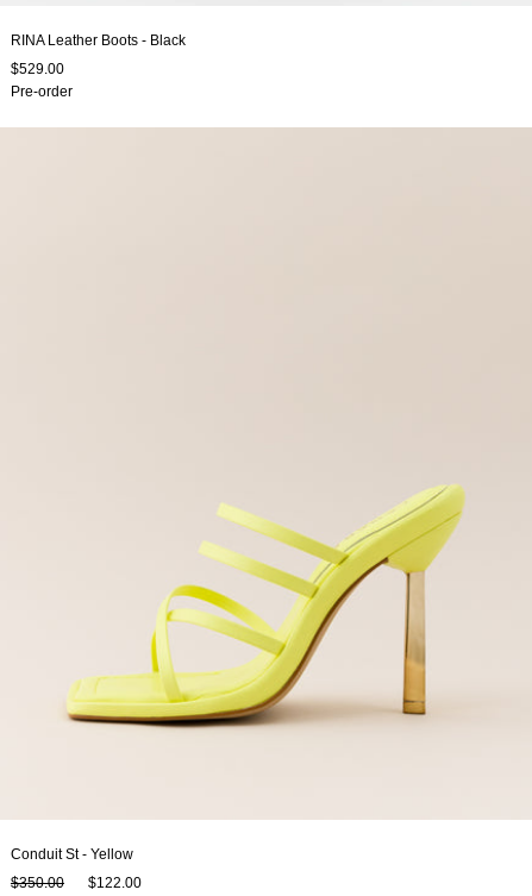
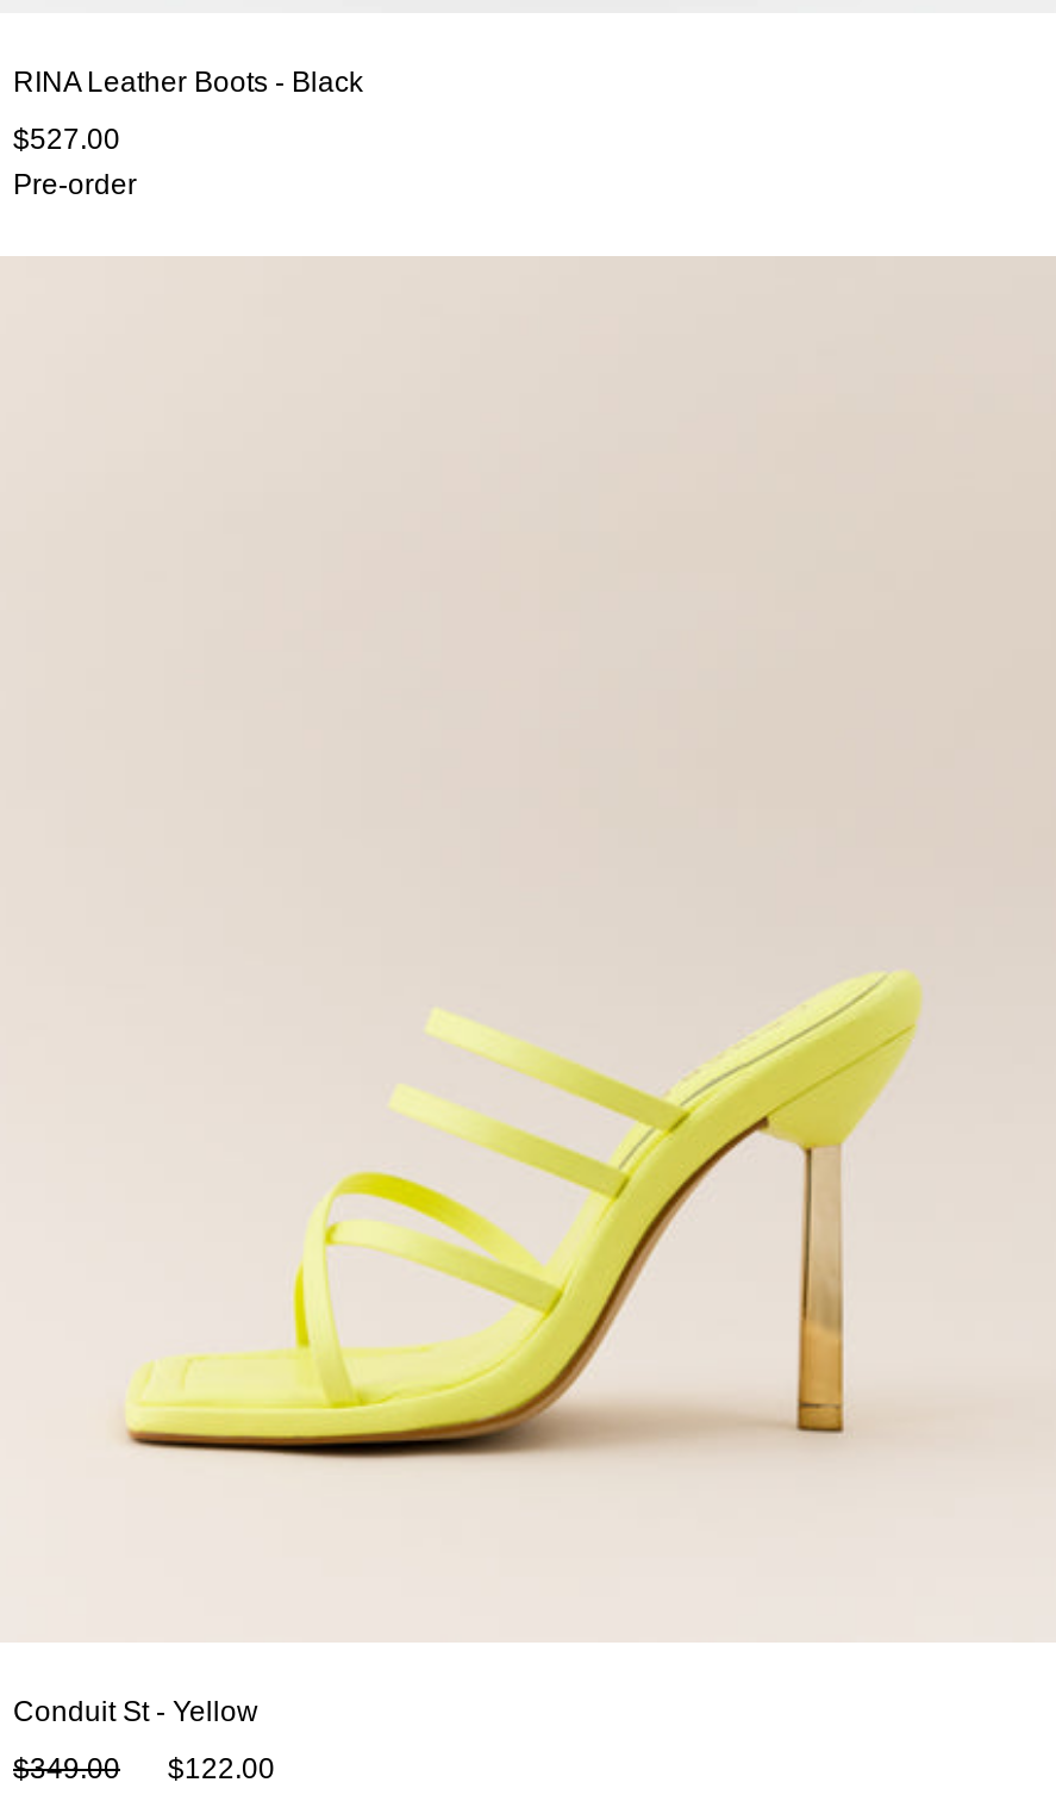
[11,60,64,77] $529.00 -> [13,122,120,155] $527.00
[11,875,142,891] $350.00 $122.00 -> [13,1752,275,1785] $349.00 $122.00

